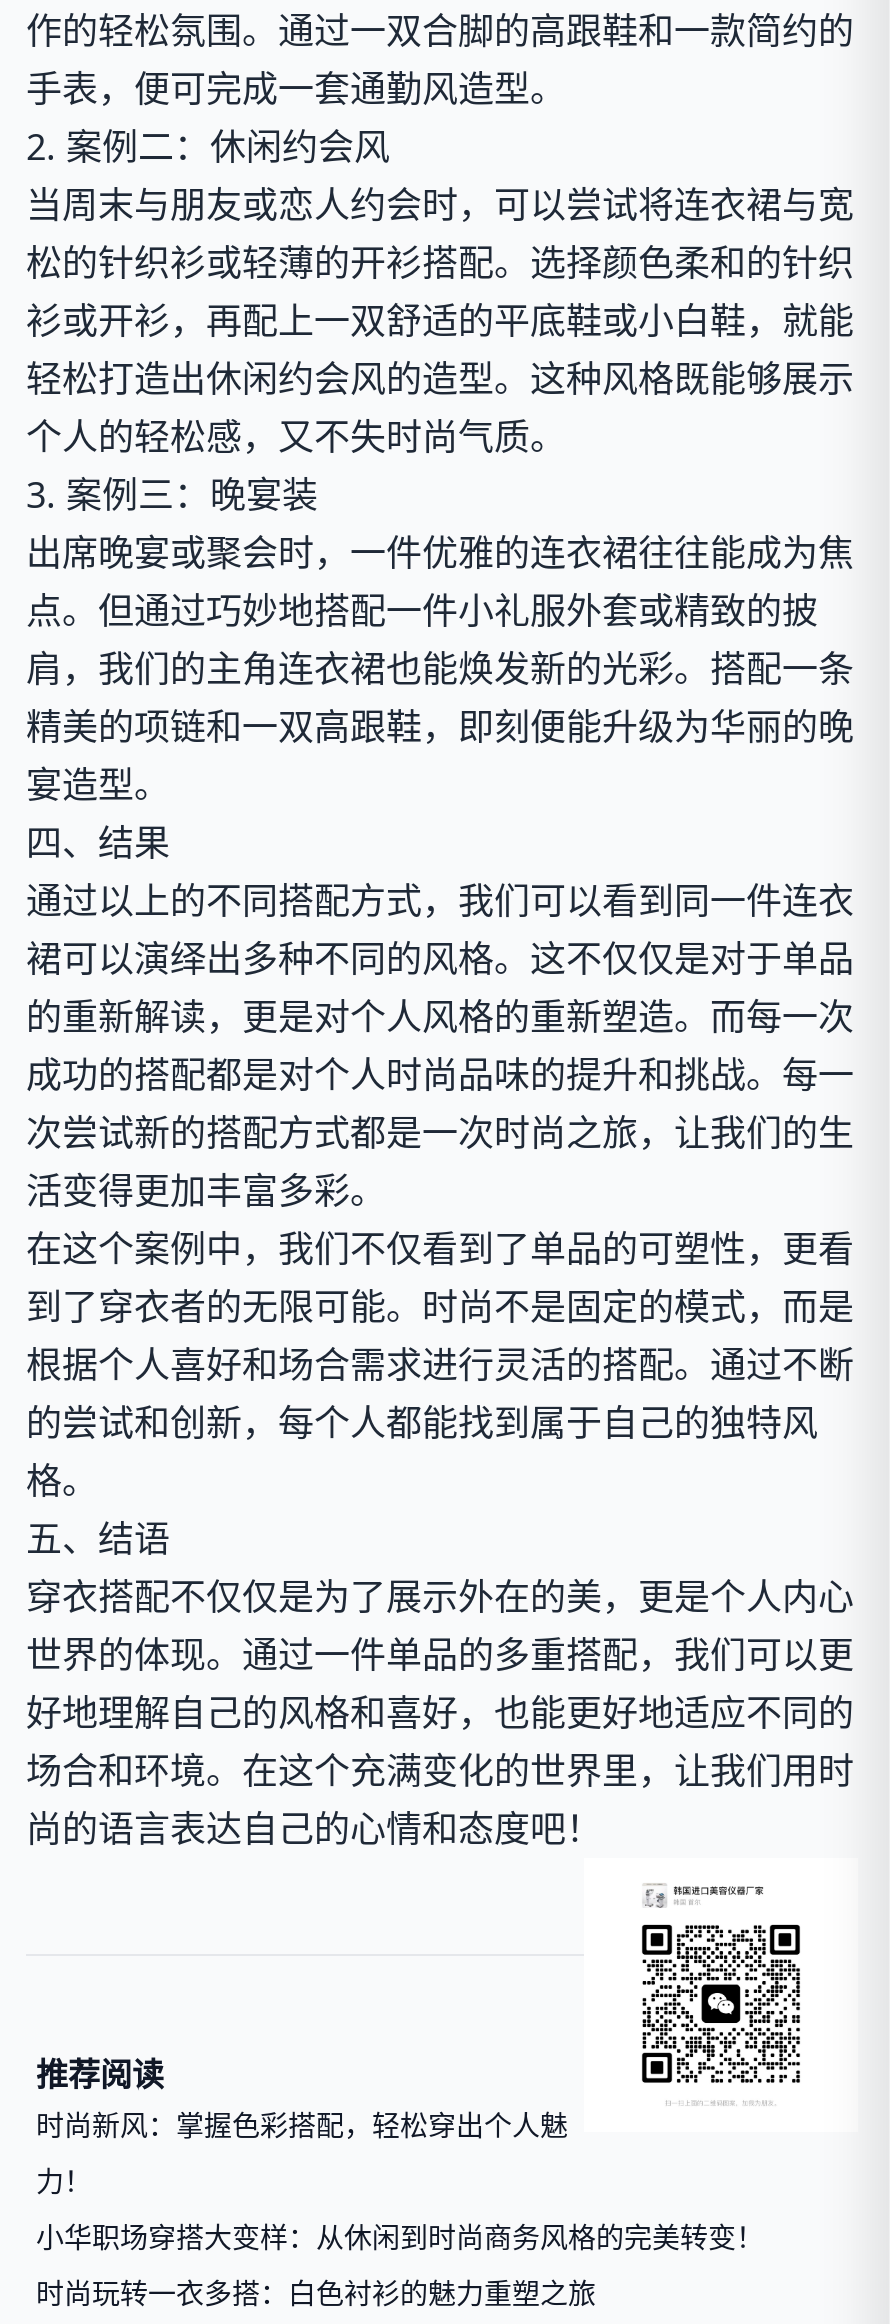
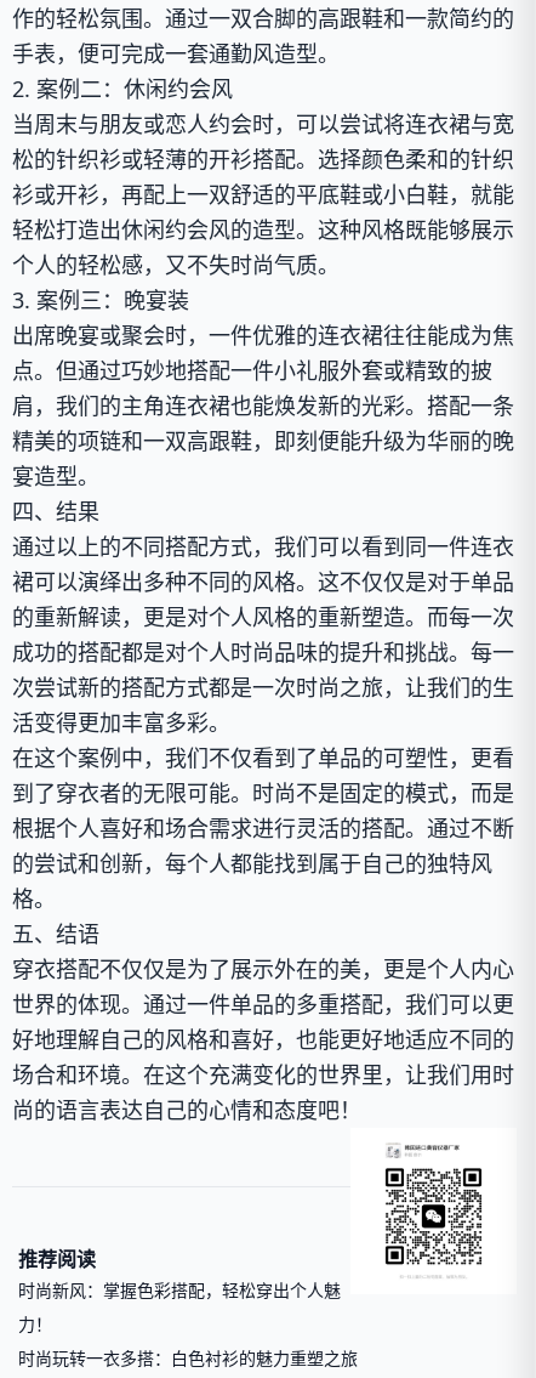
[36,2218,764,2256] 小华职场穿搭大变样：从休闲到时尚商务风格的完美转变！ -> none

